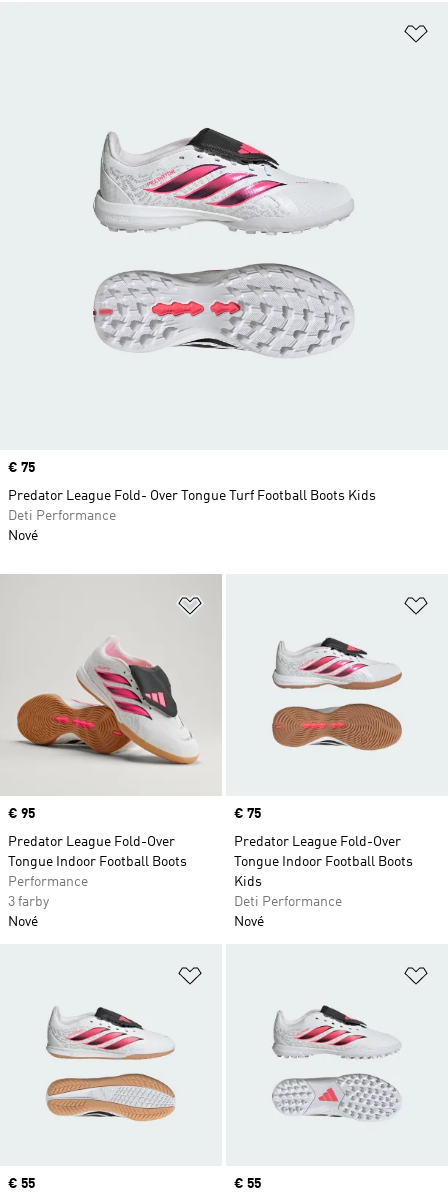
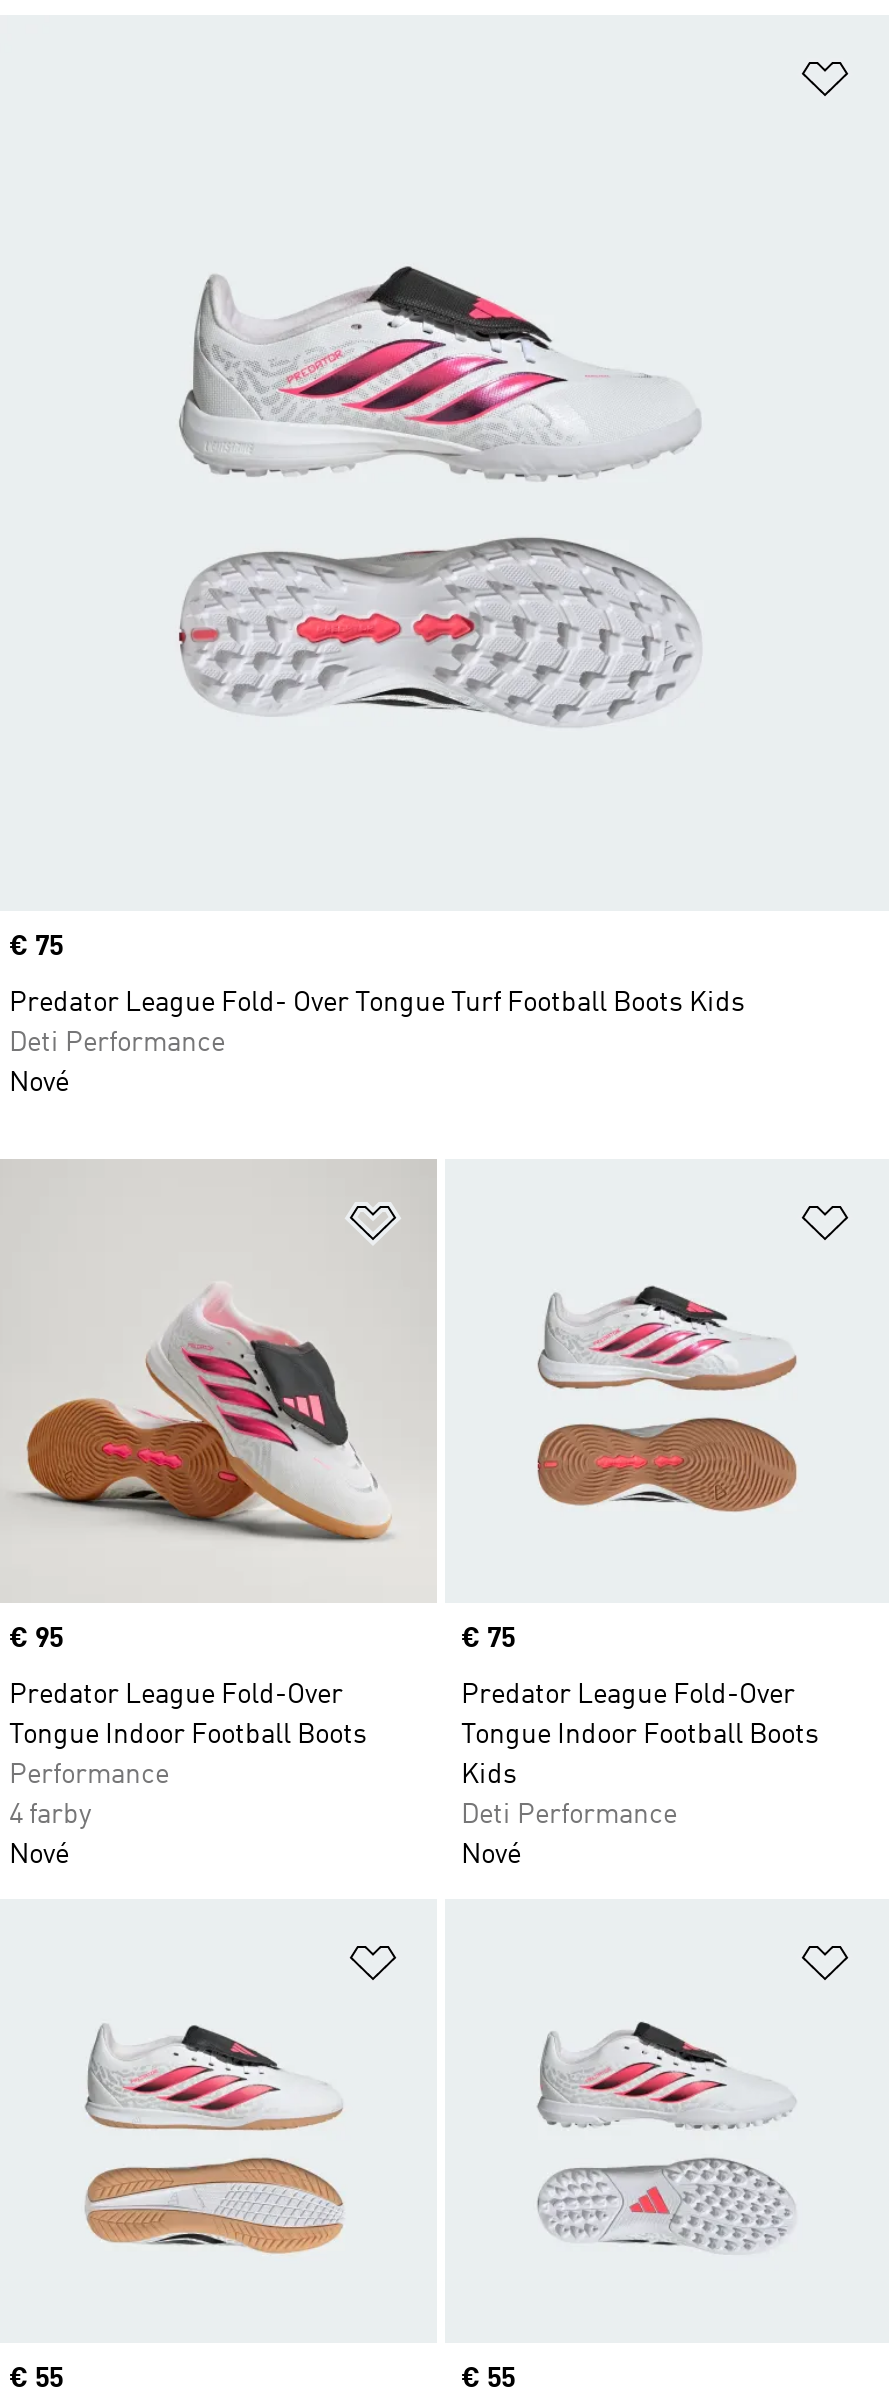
[8,895,49,909] 3 farby -> [9,1801,91,1829] 4 farby

